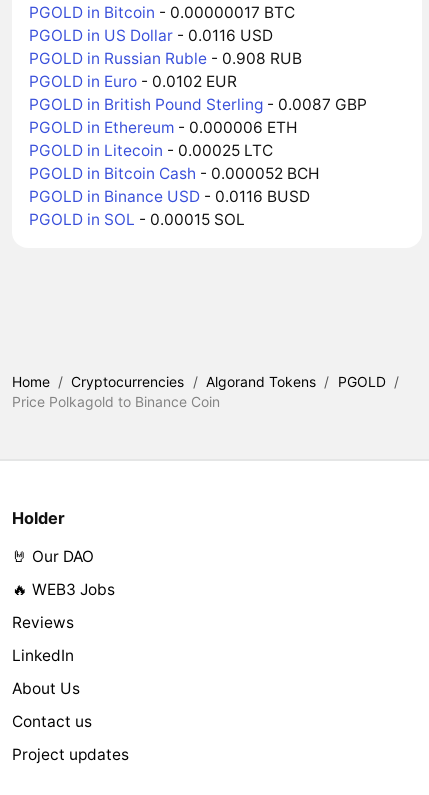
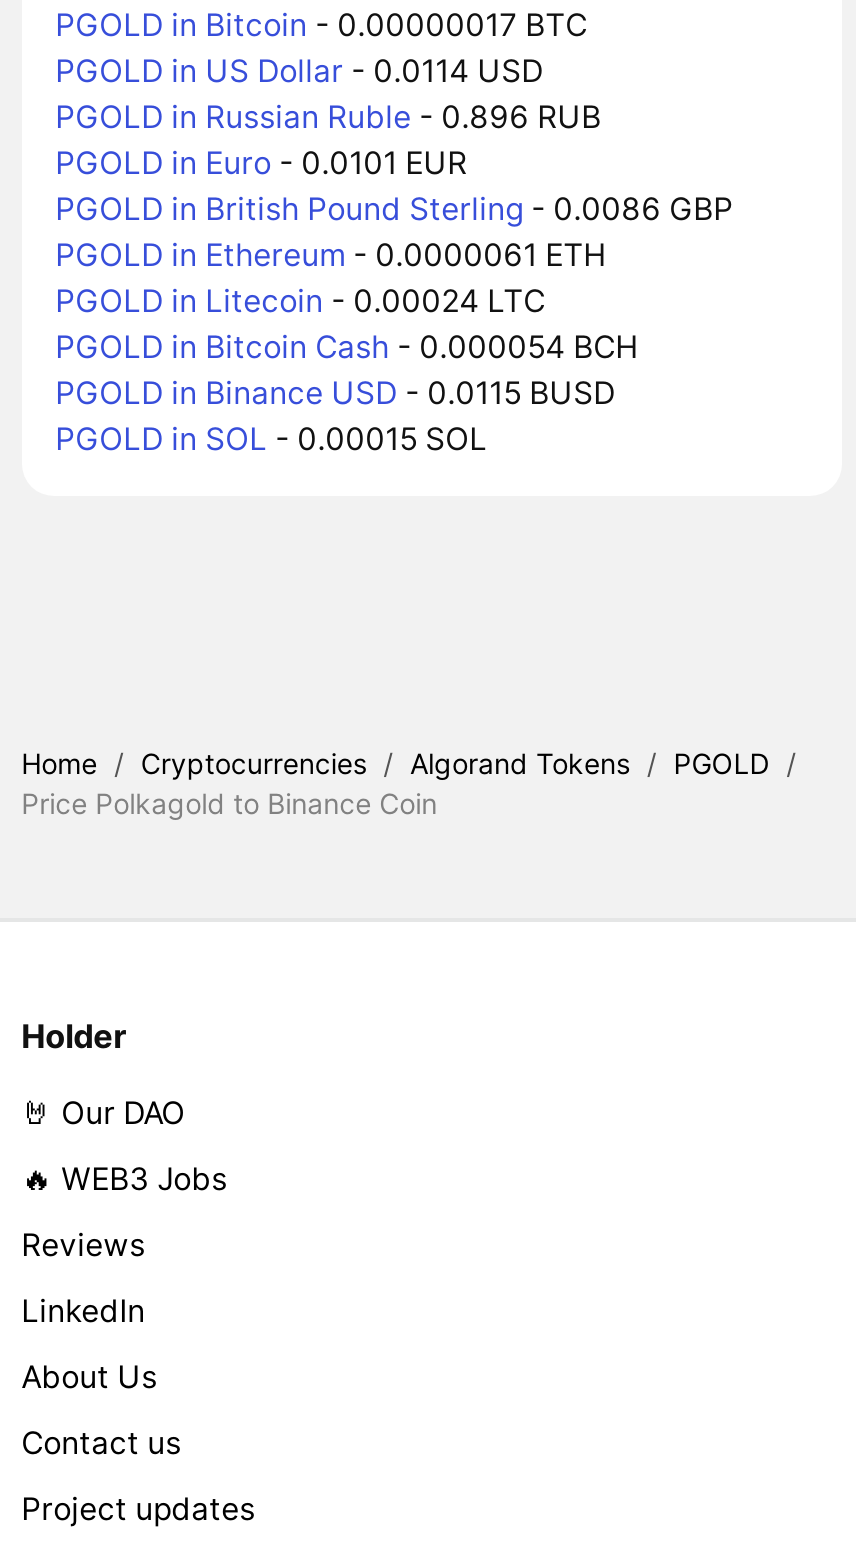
[29,26,273,45] PGOLD in US Dollar - 0.0116 USD -> [55,52,543,90] PGOLD in US Dollar - 0.0114 USD
[29,49,302,68] PGOLD in Russian Ruble - 0.908 RUB -> [55,98,601,136] PGOLD in Russian Ruble - 0.896 RUB
[29,72,237,91] PGOLD in Euro - 0.0102 EUR -> [55,144,467,182] PGOLD in Euro - 0.0101 EUR
[29,95,367,114] PGOLD in British Pound Sterling - 0.0087 GBP -> [55,190,733,228] PGOLD in British Pound Sterling - 0.0086 GBP
[29,118,297,137] PGOLD in Ethereum - 0.000006 ETH -> [55,236,605,274] PGOLD in Ethereum - 0.0000061 ETH
[29,141,273,160] PGOLD in Litecoin - 0.00025 LTC -> [55,282,545,320] PGOLD in Litecoin - 0.00024 LTC
[29,164,319,183] PGOLD in Bitcoin Cash - 0.000052 BCH -> [55,328,637,366] PGOLD in Bitcoin Cash - 0.000054 BCH
[29,187,310,206] PGOLD in Binance USD - 0.0116 BUSD -> [55,374,615,412] PGOLD in Binance USD - 0.0115 BUSD

